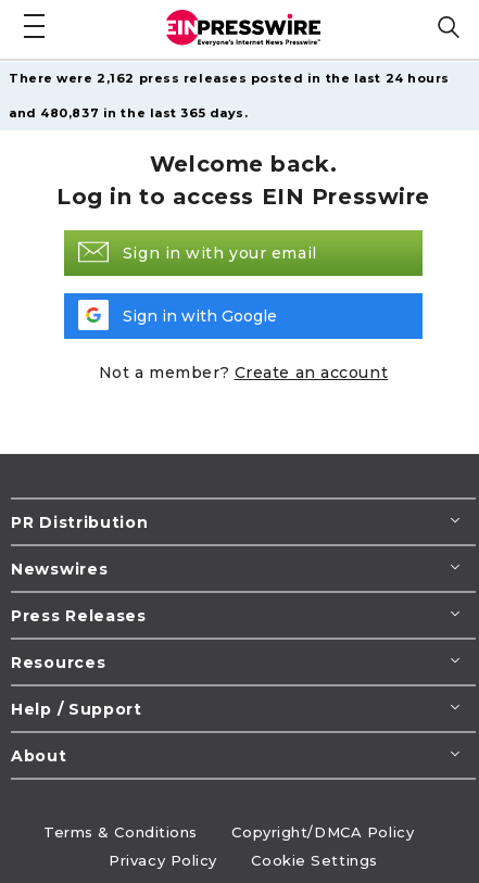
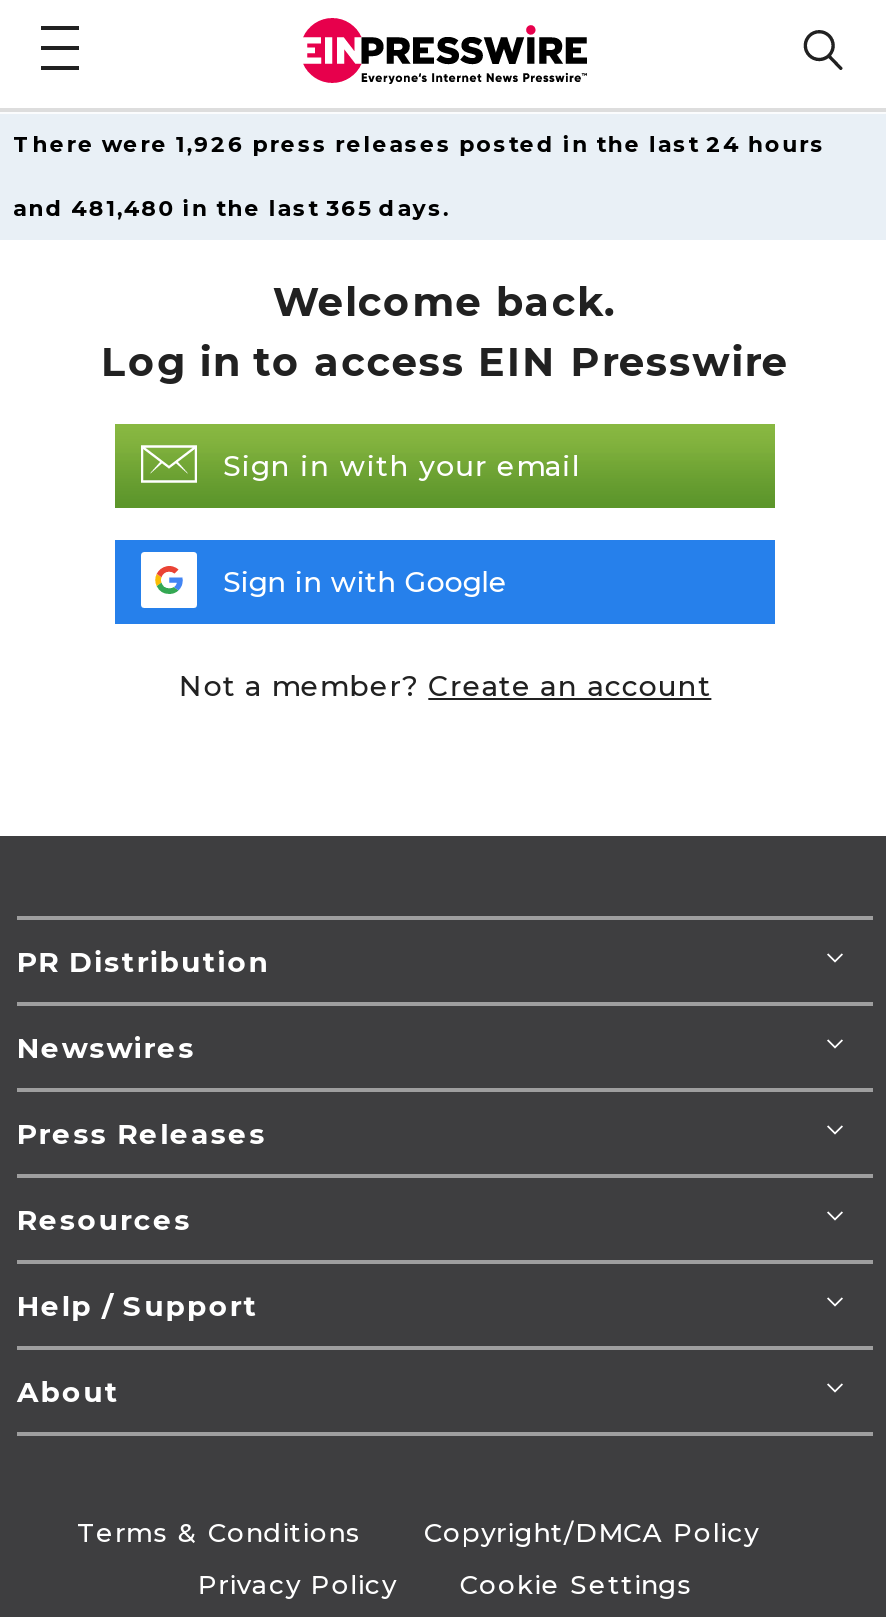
[9,71,450,86] There were 2,162 press releases posted in the last 24 hours -> [13,130,825,158] There were 1,926 press releases posted in the last 24 hours
[9,105,248,121] and 480,837 in the last 365 days. -> [13,194,450,222] and 481,480 in the last 365 days.

